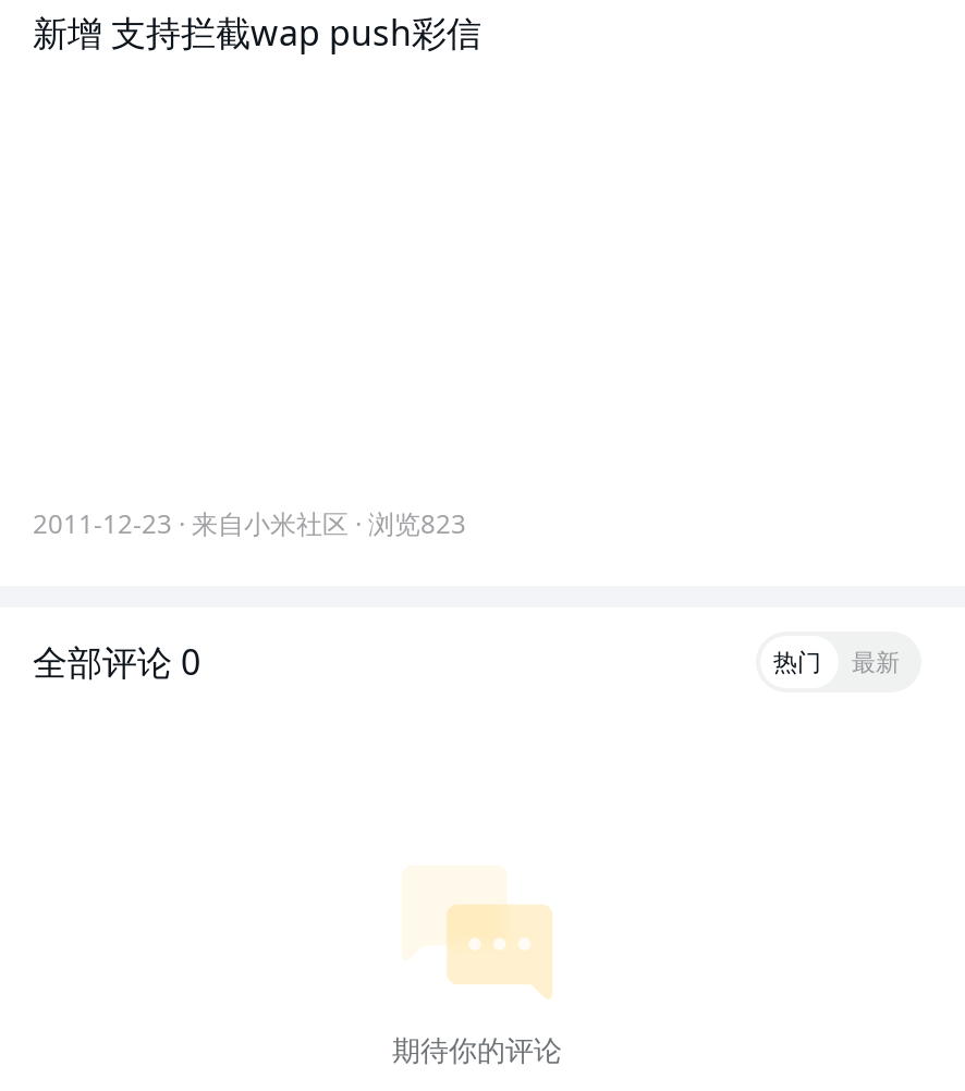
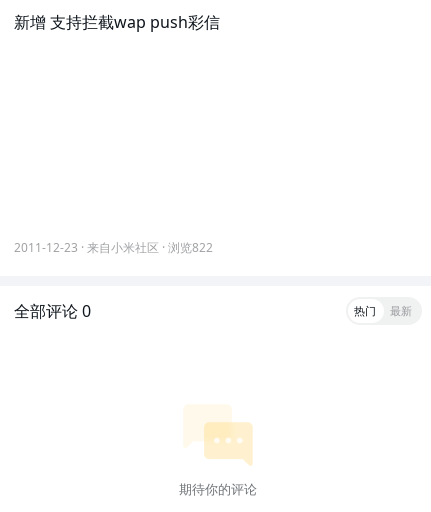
[33,505,466,542] 2011-12-23 ·来自小米社区 ·浏览823 -> [14,239,213,256] 2011-12-23 ·来自小米社区 ·浏览822

